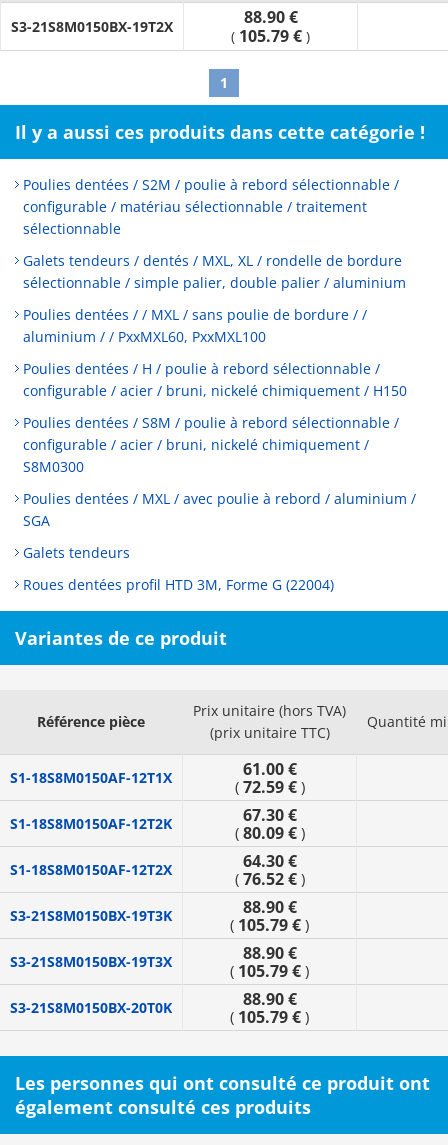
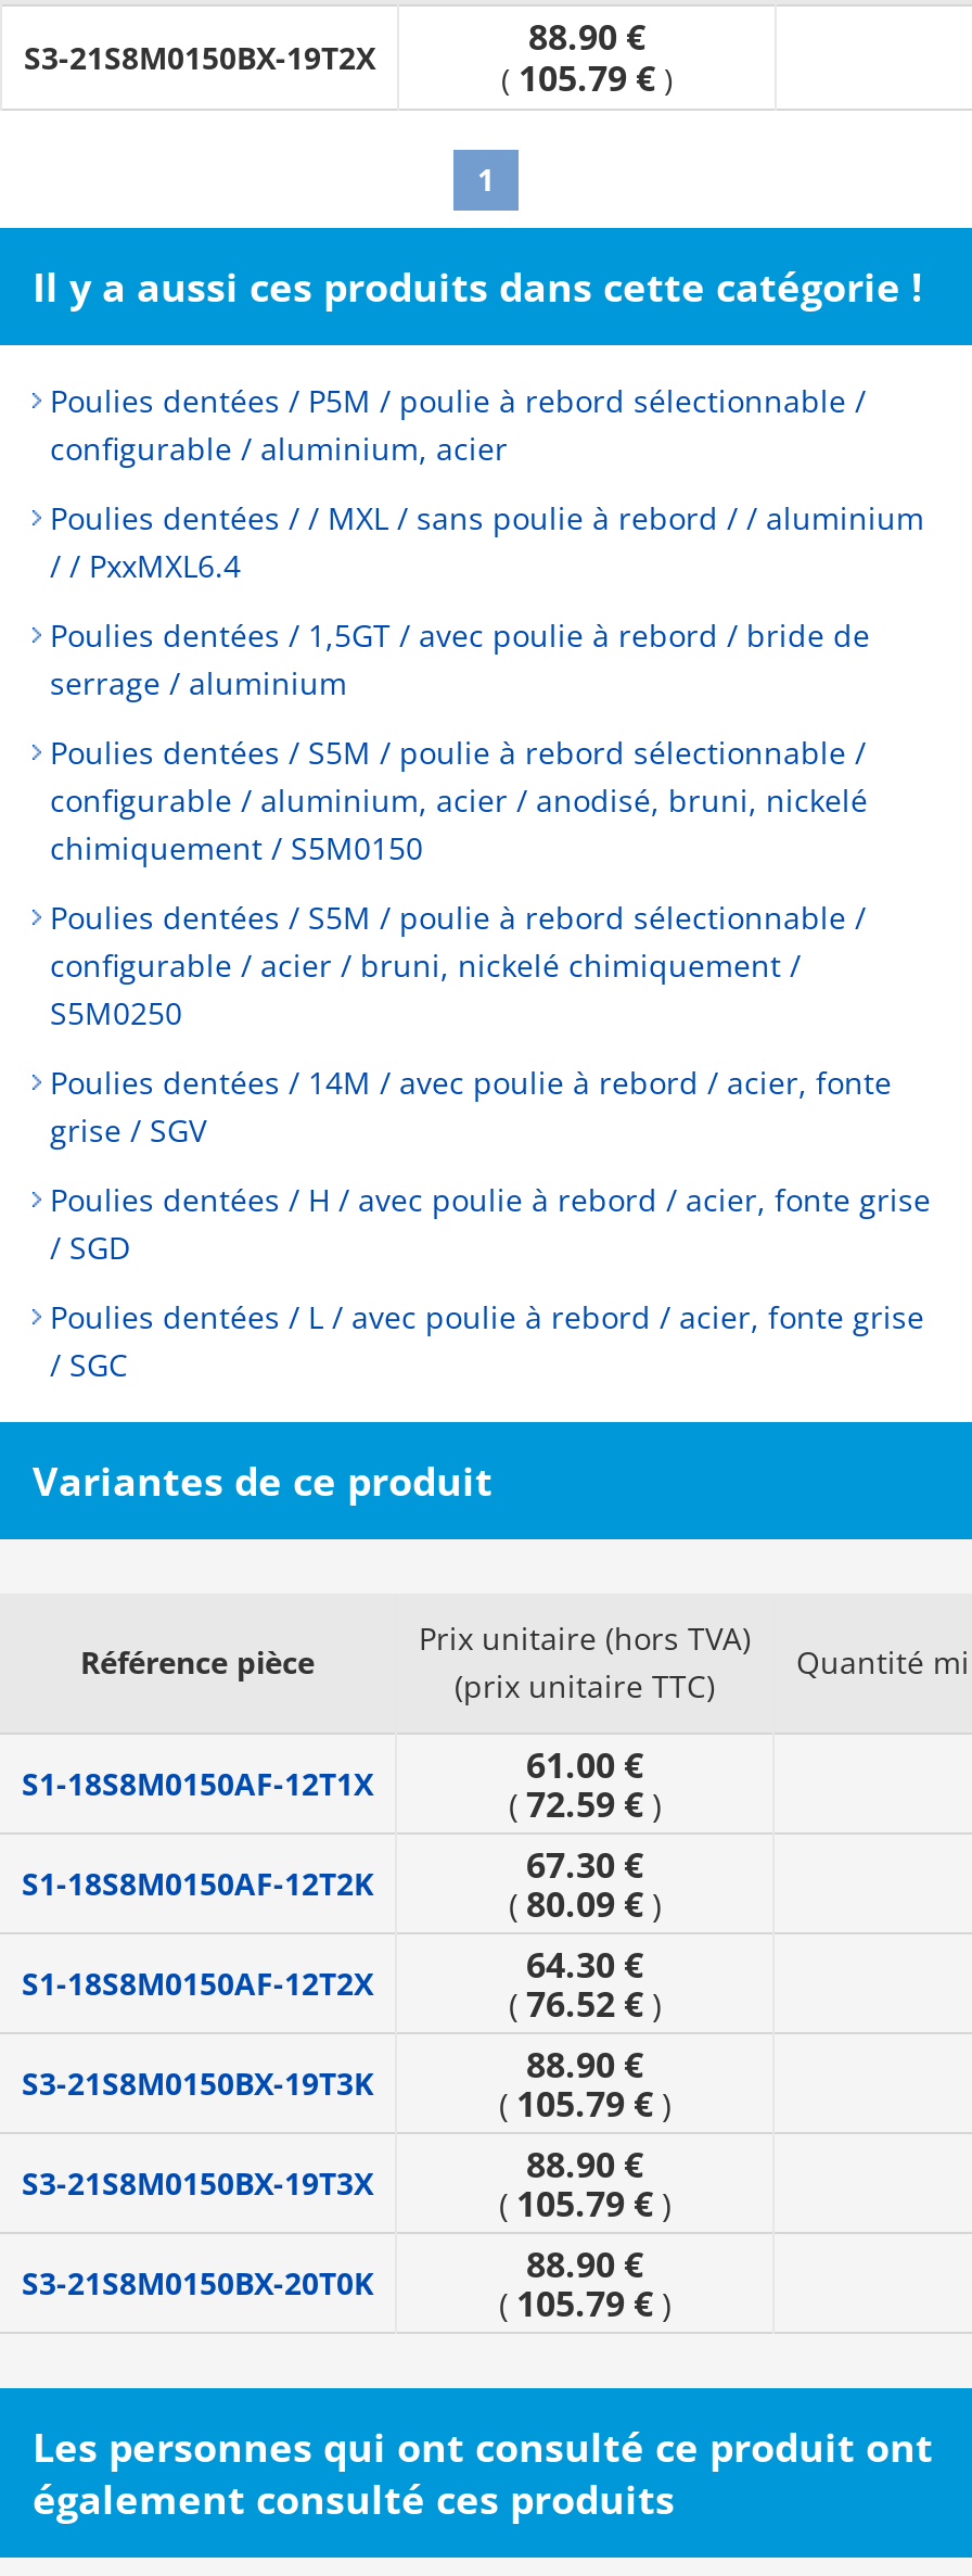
[23,175,399,238] Poulies dentées / S2M / poulie à rebord sélectionnable / | configurable / matériau sélectionnable / traitement | sélectionnable -> [50,380,866,469] Poulies dentées / P5M / poulie à rebord sélectionnable / | configurable / aluminium, acier
[23,251,406,292] Galets tendeurs / dentés / MXL, XL / rondelle de bordure | sélectionnable / simple palier, double palier / aluminium -> [50,497,924,586] Poulies dentées / / MXL / sans poulie à rebord / / aluminium | / / PxxMXL6.4
[23,305,367,346] Poulies dentées / / MXL / sans poulie de bordure / / | aluminium / / PxxMXL60, PxxMXL100 -> [50,614,870,703] Poulies dentées / 1,5GT / avec poulie à rebord / bride de | serrage / aluminium
[23,359,407,400] Poulies dentées / H / poulie à rebord sélectionnable / | configurable / acier / bruni, nickelé chimiquement / H150 -> [50,732,868,868] Poulies dentées / S5M / poulie à rebord sélectionnable / | configurable / aluminium, acier / anodisé, bruni, nickelé | chimiquement / S5M0150
[23,413,399,432] Poulies dentées / S8M / poulie à rebord sélectionnable / -> [50,897,866,938] Poulies dentées / S5M / poulie à rebord sélectionnable /
[23,457,84,476] S8M0300 -> [50,992,182,1033] S5M0250
[23,489,416,530] Poulies dentées / MXL / avec poulie à rebord / aluminium / | SGA -> [50,1062,892,1151] Poulies dentées / 14M / avec poulie à rebord / acier, fonte | grise / SGV
[23,543,130,562] Galets tendeurs -> [50,1179,931,1268] Poulies dentées / H / avec poulie à rebord / acier, fonte grise | / SGD
[23,575,334,594] Roues dentées profil HTD 3M, Forme G (22004) -> [50,1296,924,1385] Poulies dentées / L / avec poulie à rebord / acier, fonte grise | / SGC

